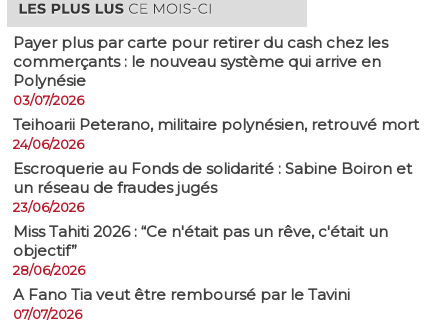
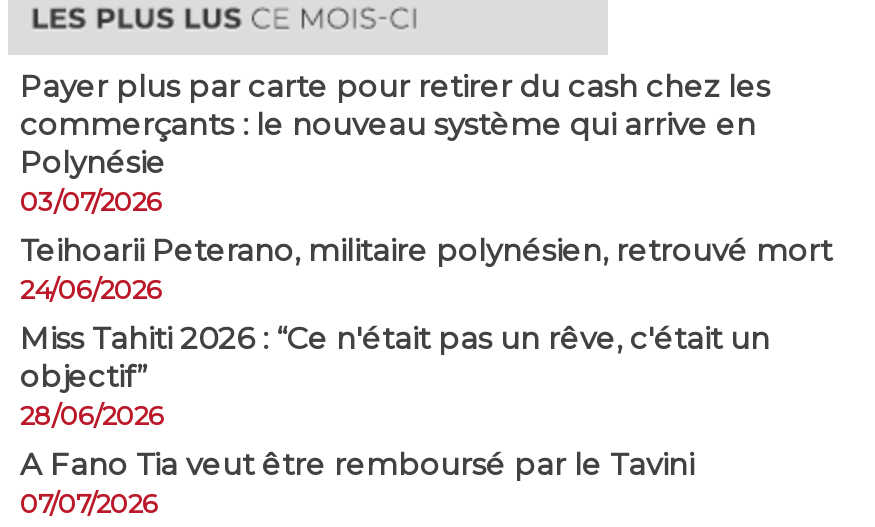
[13,159,412,215] Escroquerie au Fonds de solidarité : Sabine Boiron et | un réseau de fraudes jugés | 23/06/2026 -> none

